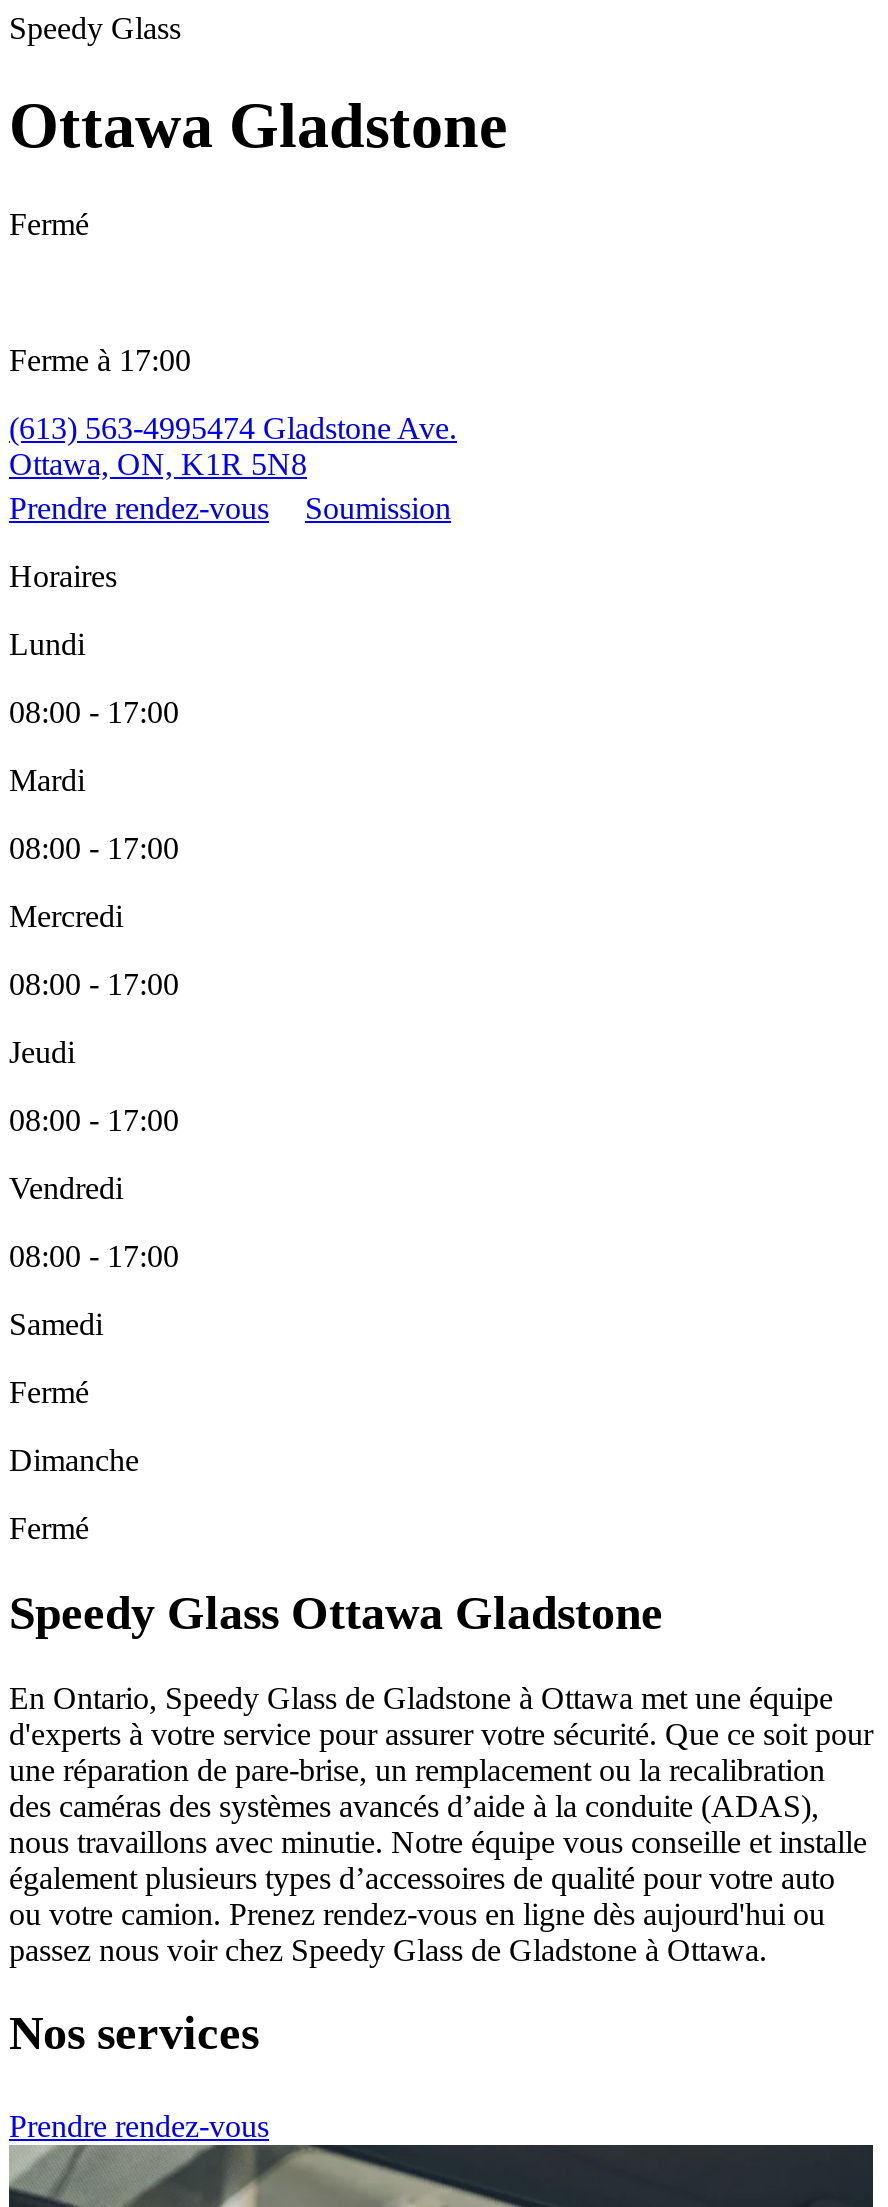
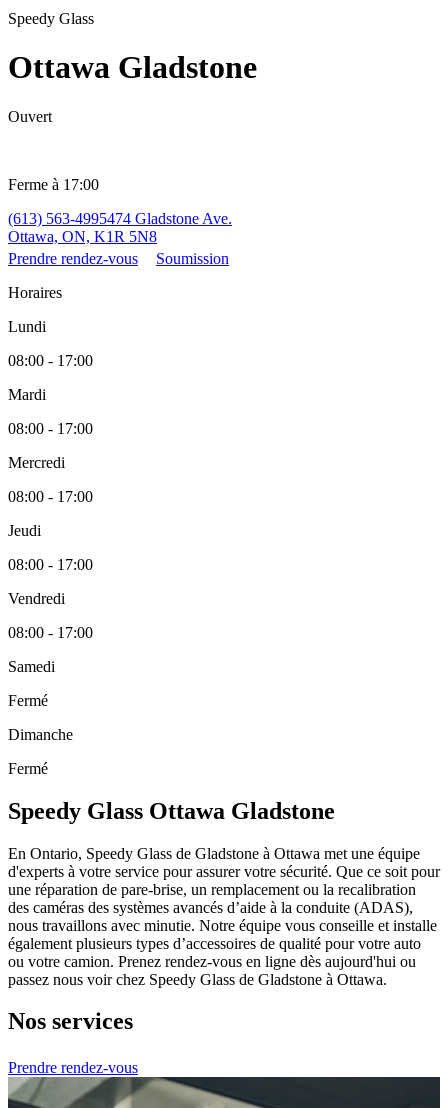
[9,206,89,240] Fermé -> [8,108,52,125] Ouvert

